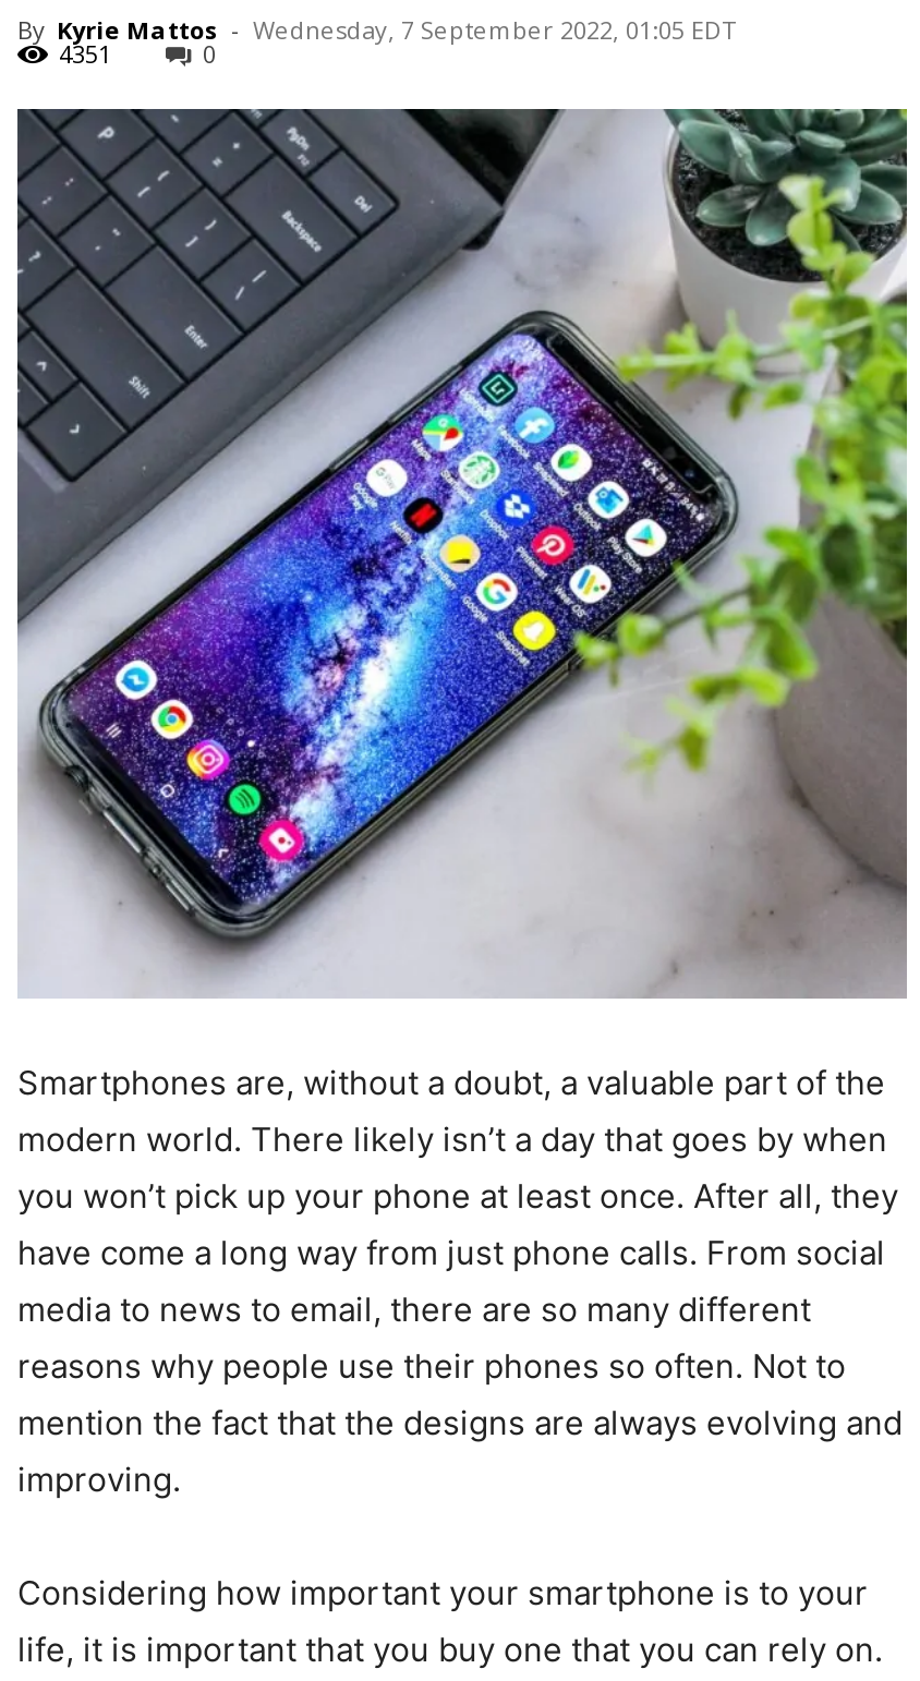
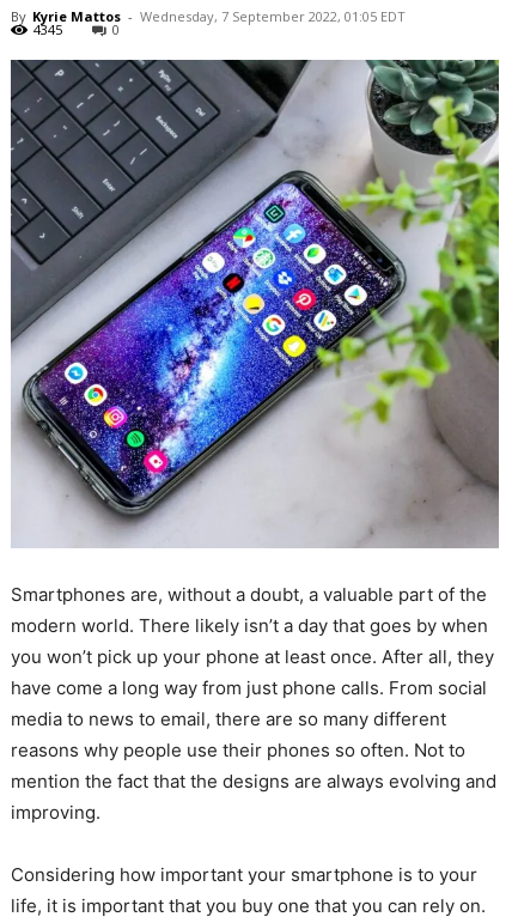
[59,37,111,70] 4351 -> [33,20,62,38] 4345

